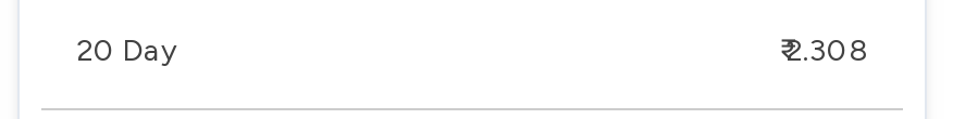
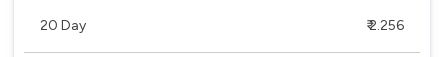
[779,32,868,69] ₹ 2.308 -> [366,17,404,34] ₹ 2.256

